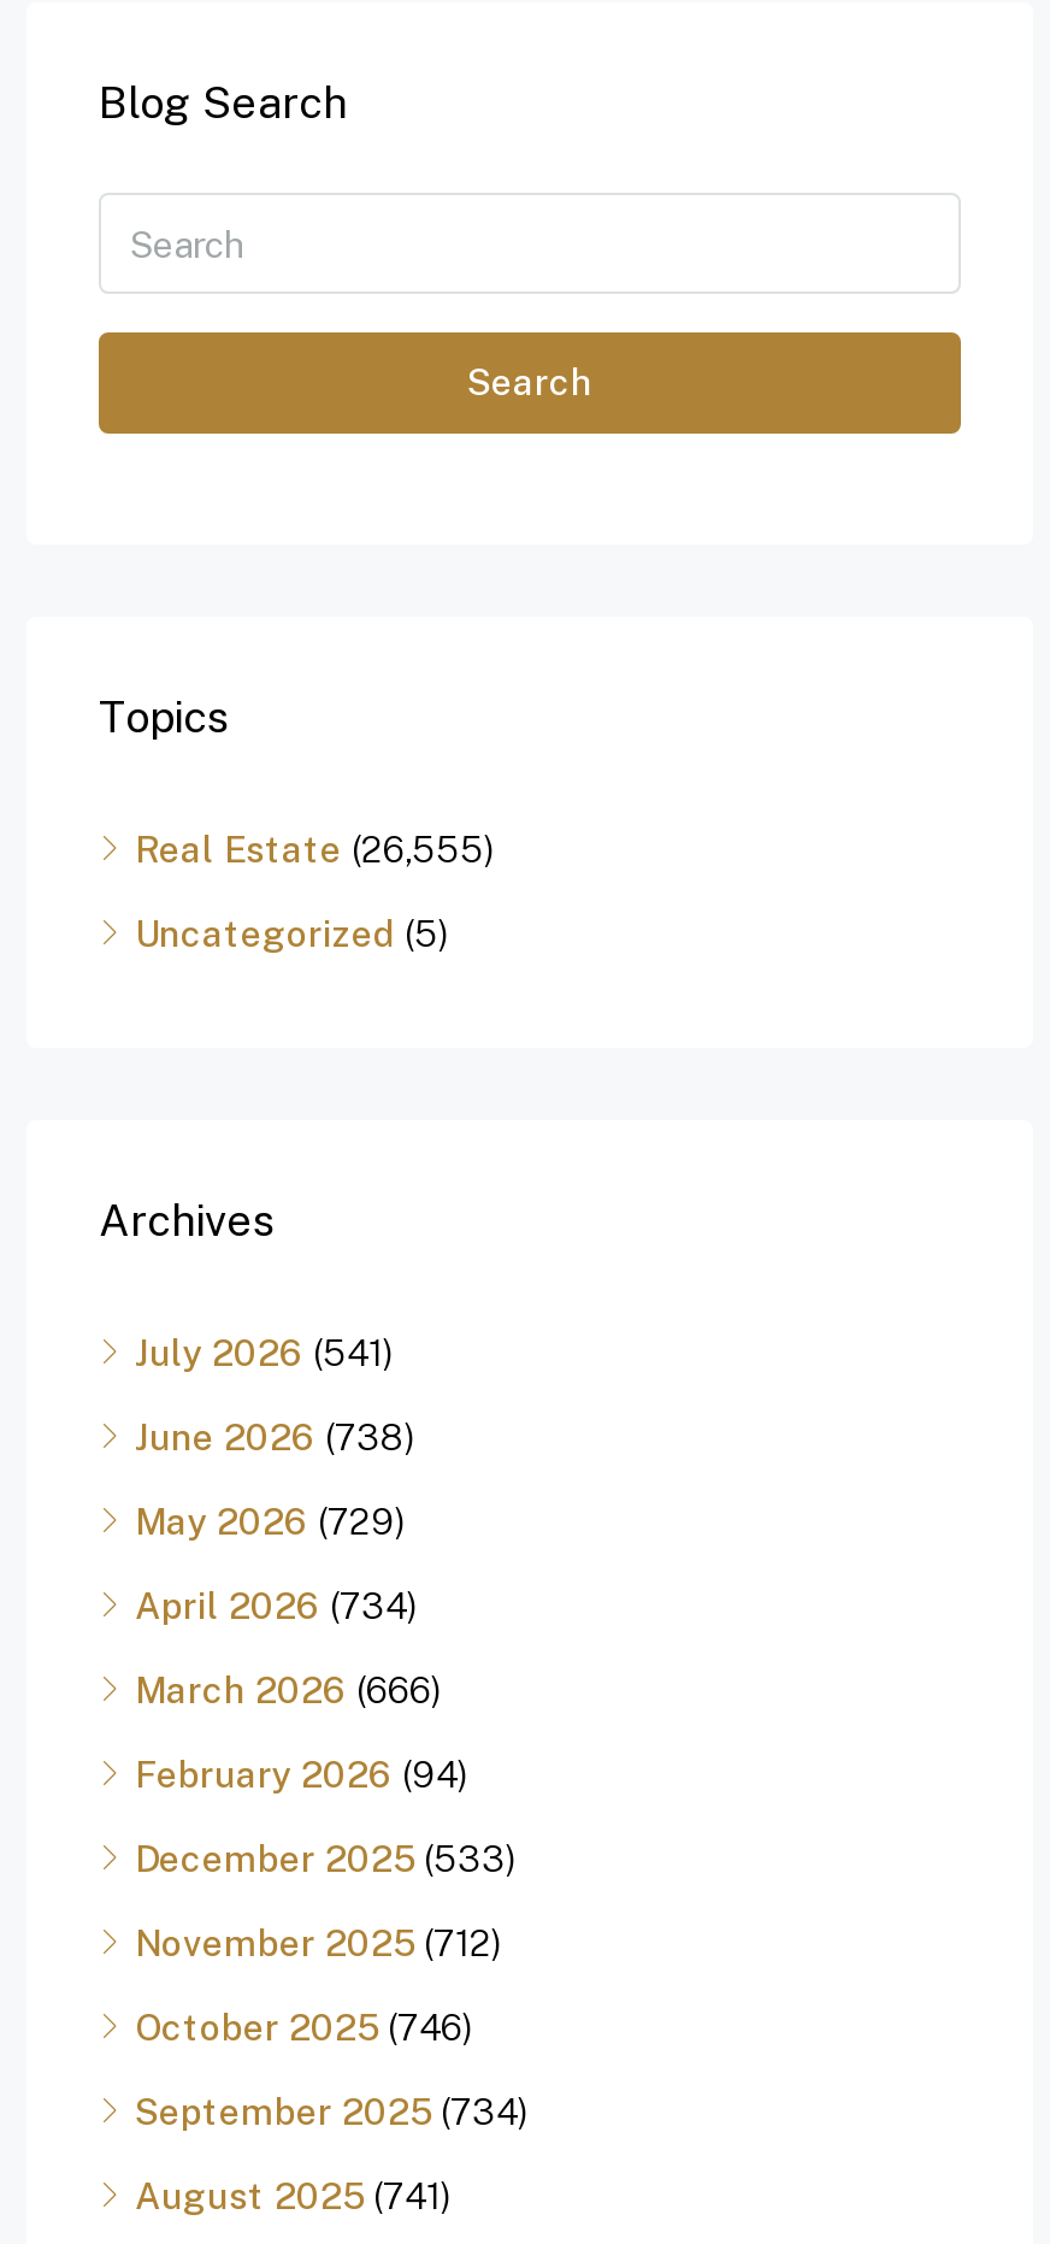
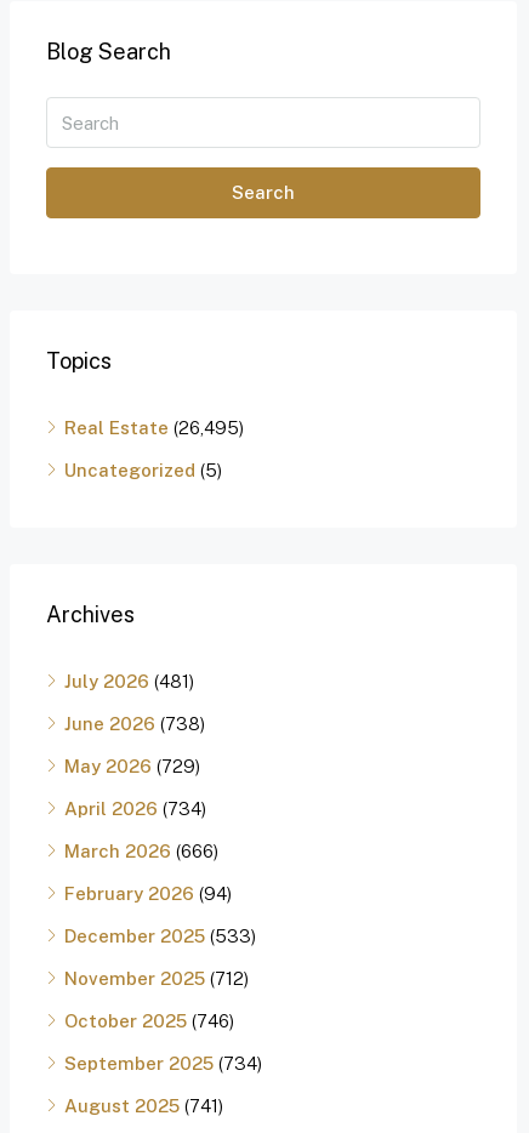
[135,829,494,870] Real Estate (26,555) -> [64,418,244,438] Real Estate (26,495)
[135,1333,393,1374] July 2026 (541) -> [64,671,194,692] July 2026 (481)

